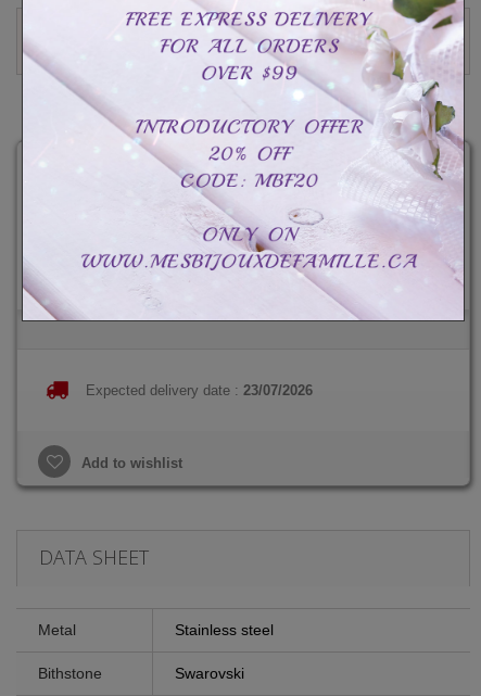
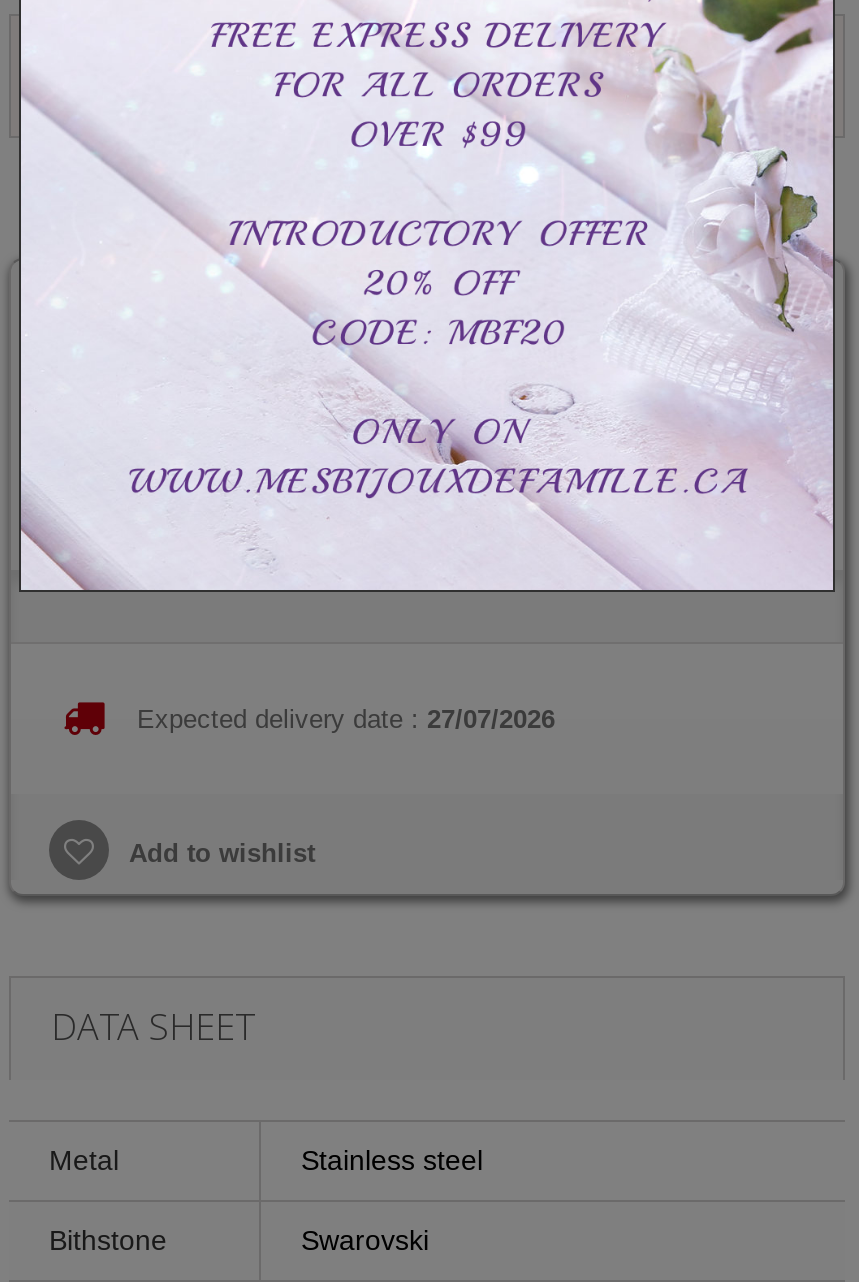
[86,382,313,398] Expected delivery date : 23/07/2026 -> [137,703,555,733] Expected delivery date : 27/07/2026

